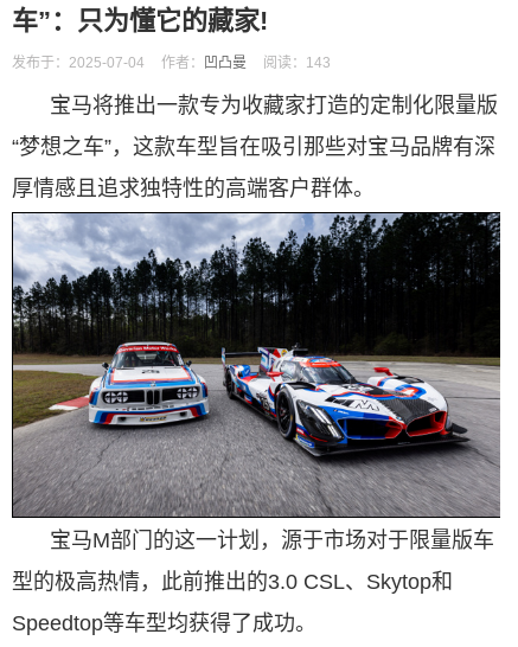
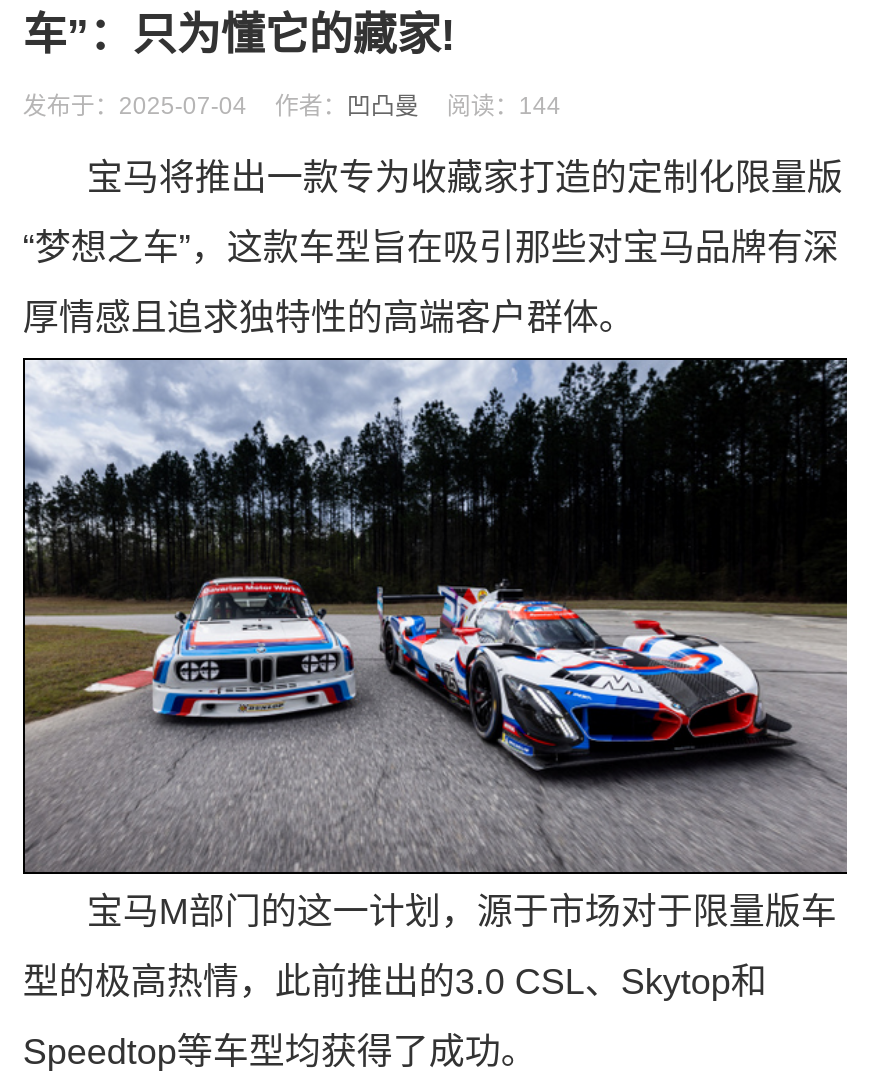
[12,55,331,71] 发布于：2025-07-04 作者：凹凸曼 阅读：143 -> [23,92,561,120] 发布于：2025-07-04 作者：凹凸曼 阅读：144

